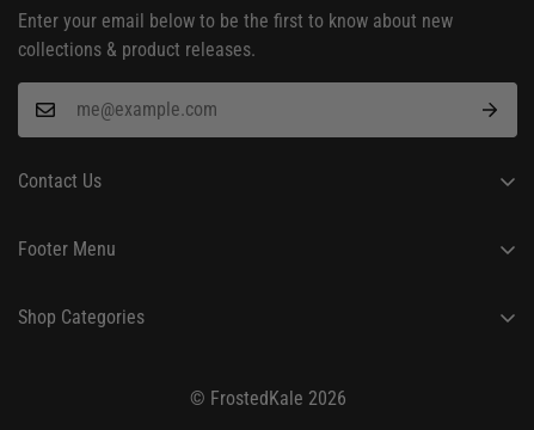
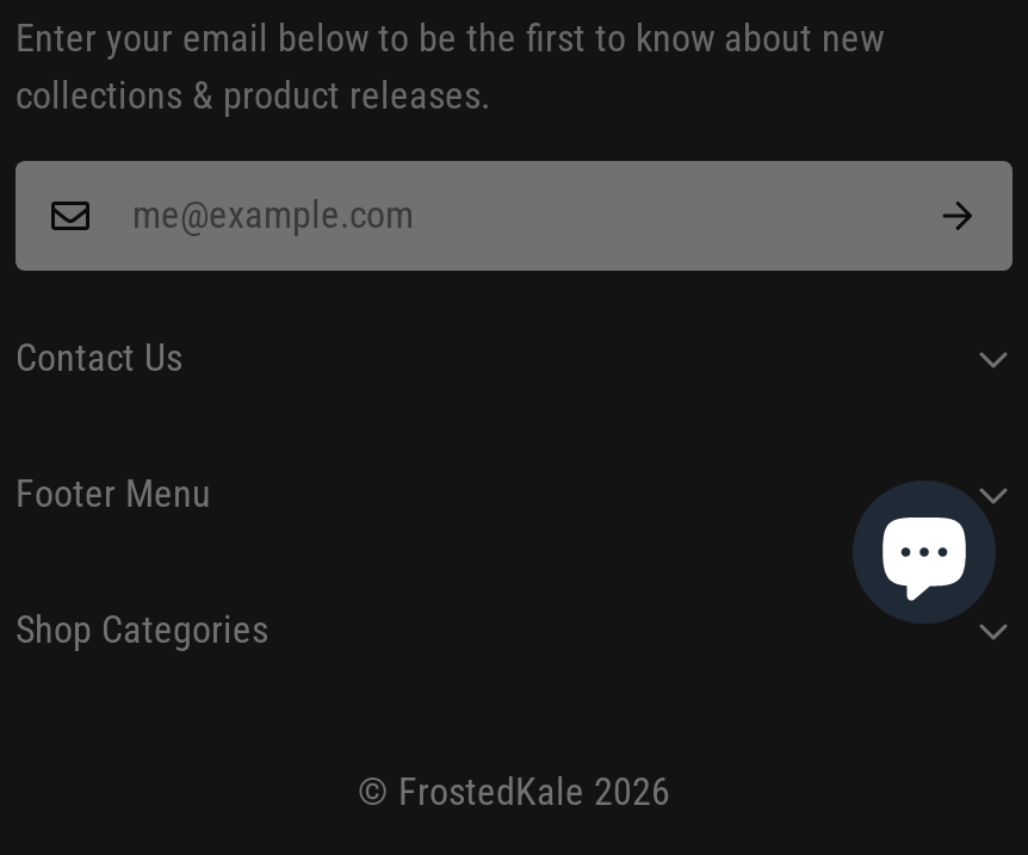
none -> [853,481,996,624] [image]

